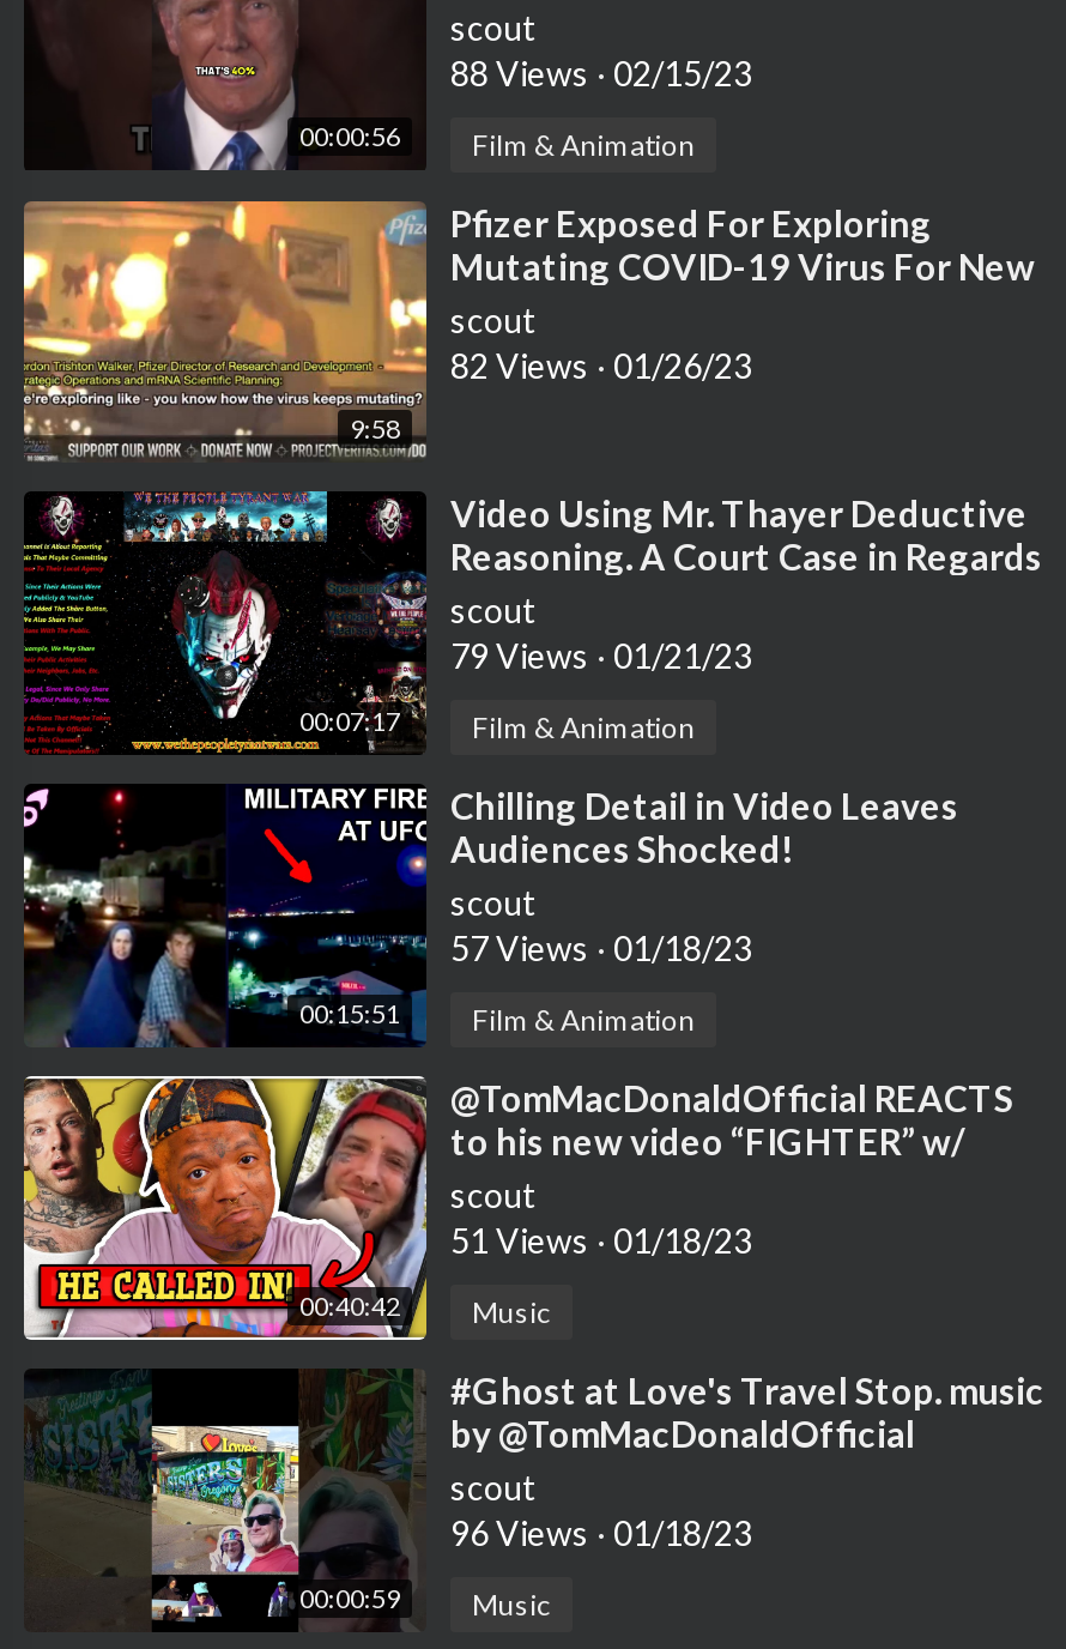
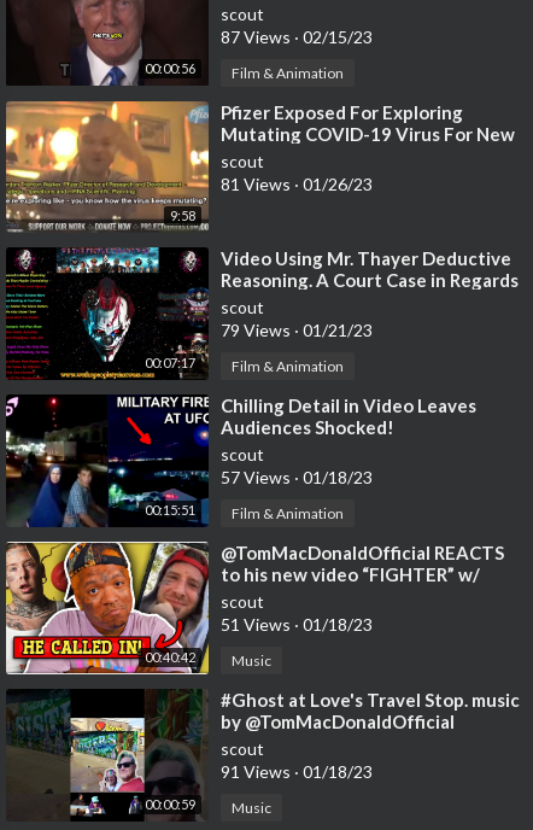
[450,53,752,94] 88 Views · 02/15/23 -> [221,27,373,47] 87 Views · 02/15/23
[450,346,752,386] 82 Views · 01/26/23 -> [221,174,373,194] 81 Views · 01/26/23
[450,1513,752,1554] 96 Views · 01/18/23 -> [221,762,373,782] 91 Views · 01/18/23

